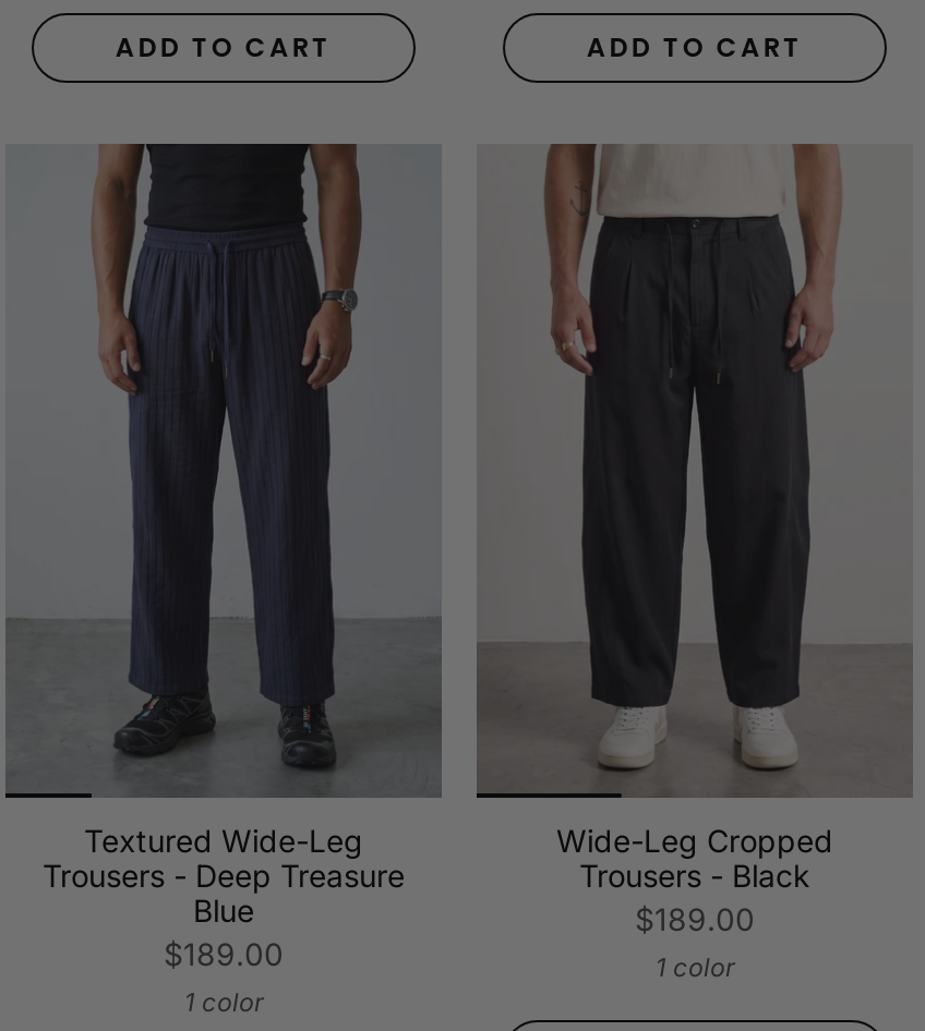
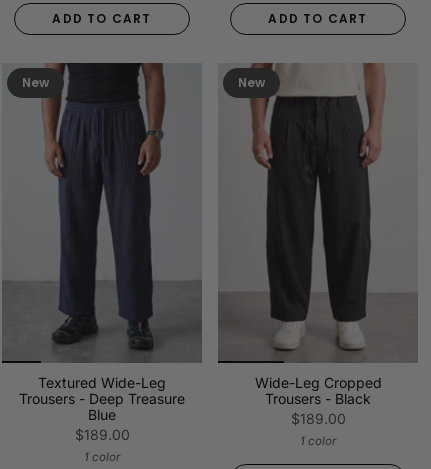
none -> [22,74,49,91] New
none -> [238,74,265,91] New

